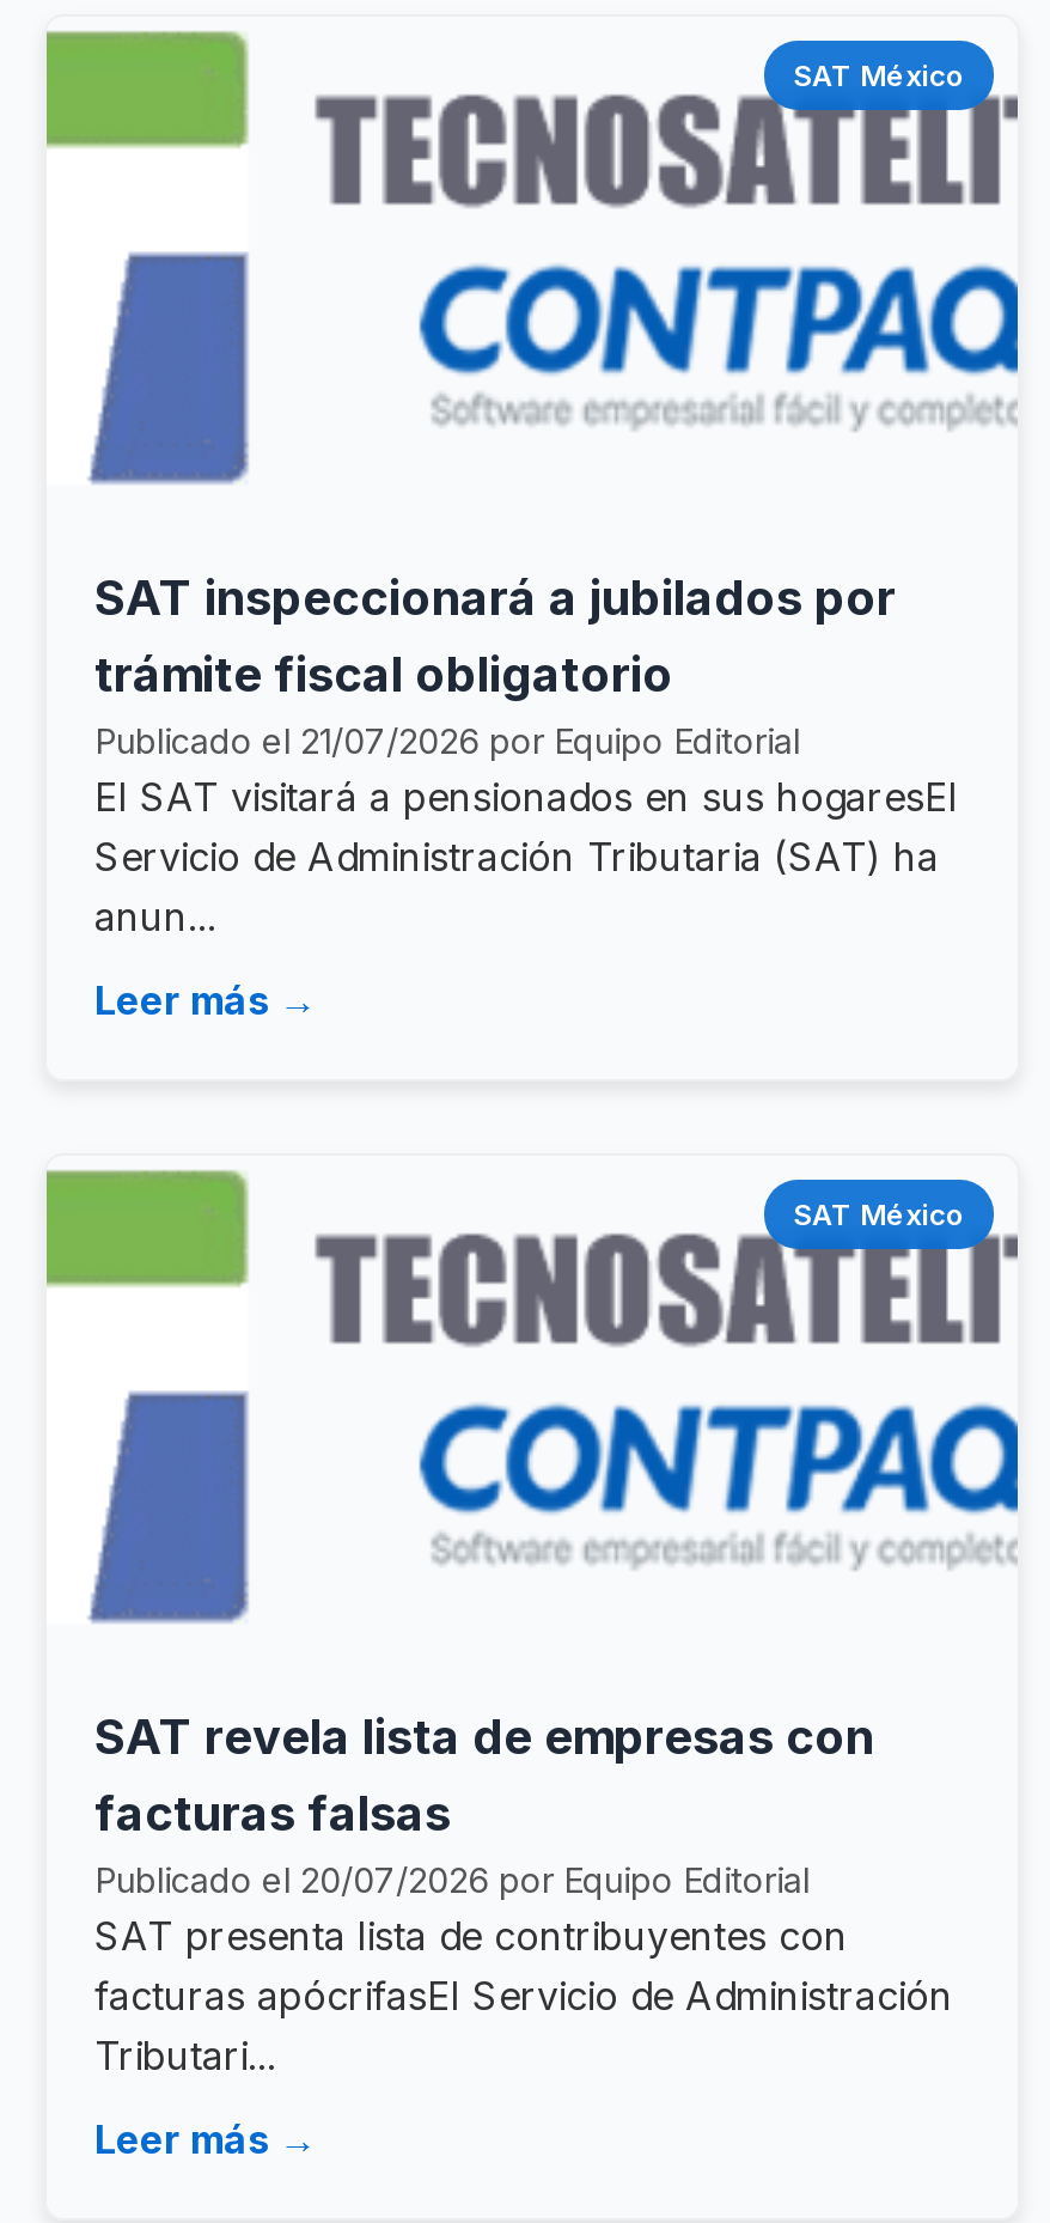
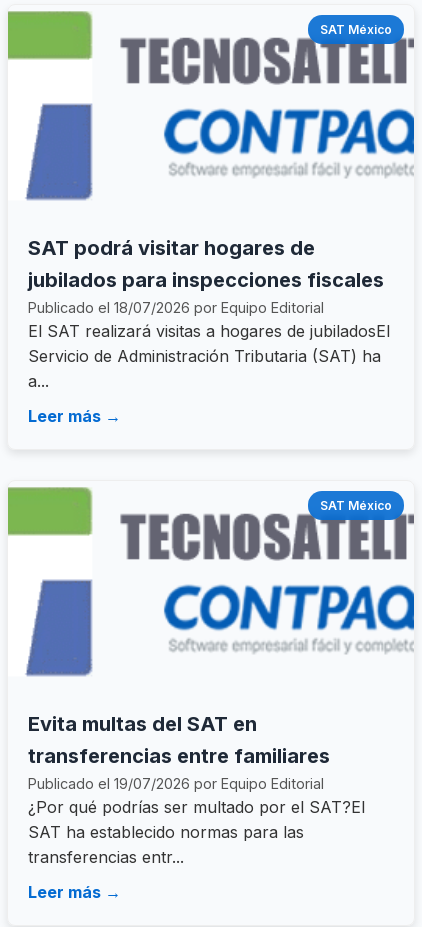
[94,570,958,821] SAT inspeccionará a jubilados por | trámite fiscal obligatorio | Publicado el 21/07/2026 por Equipo Editorial | El SAT visitará a pensionados en sus hogaresEl -> [28,236,390,341] SAT podrá visitar hogares de | jubilados para inspecciones fiscales | Publicado el 18/07/2026 por Equipo Editorial | El SAT realizará visitas a hogares de jubiladosEl
[94,893,216,940] anun... -> [28,371,49,391] a...
[94,1709,953,2079] SAT revela lista de empresas con | facturas falsas | Publicado el 20/07/2026 por Equipo Editorial | SAT presenta lista de contribuyentes con | facturas apócrifasEl Servicio de Administración | Tributari... -> [28,712,365,867] Evita multas del SAT en | transferencias entre familiares | Publicado el 19/07/2026 por Equipo Editorial | ¿Por qué podrías ser multado por el SAT?El | SAT ha establecido normas para las | transferencias entr...

